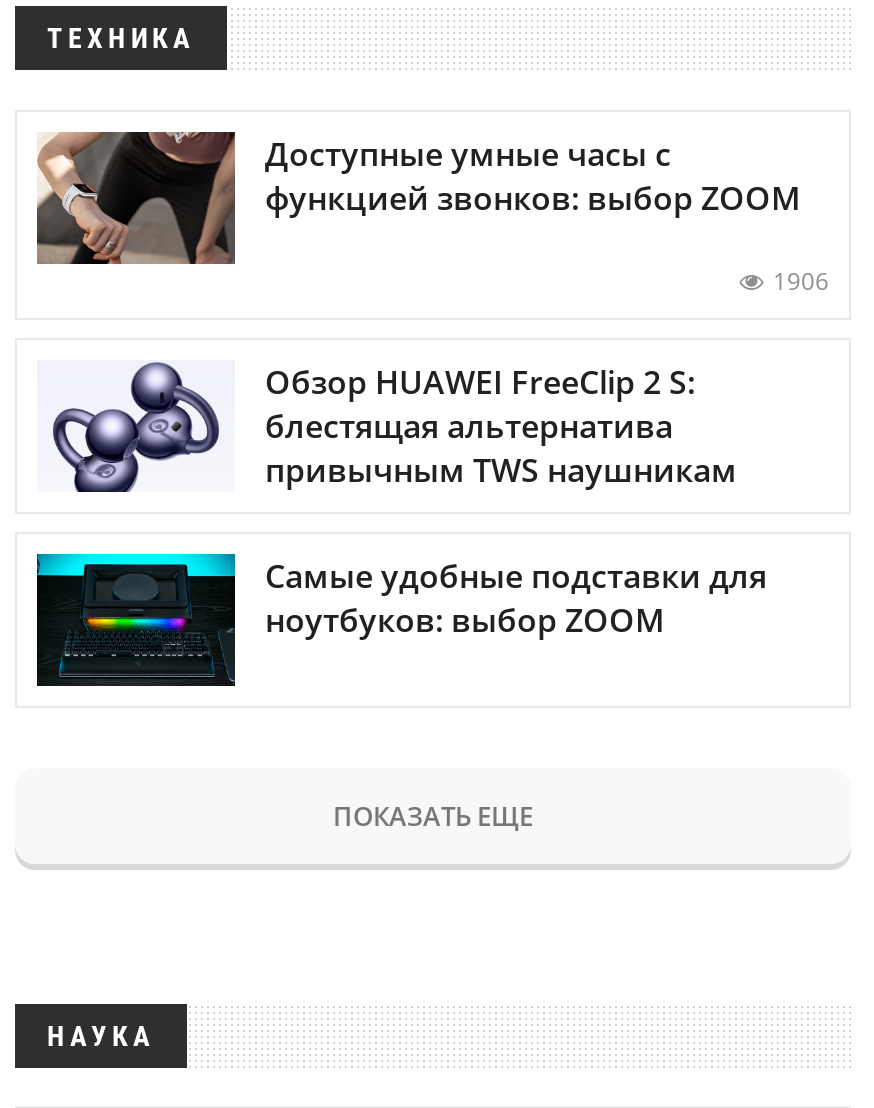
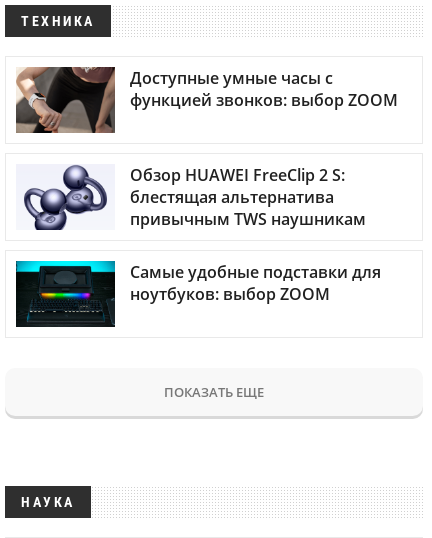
[773,263,829,297] 1906 -> none

